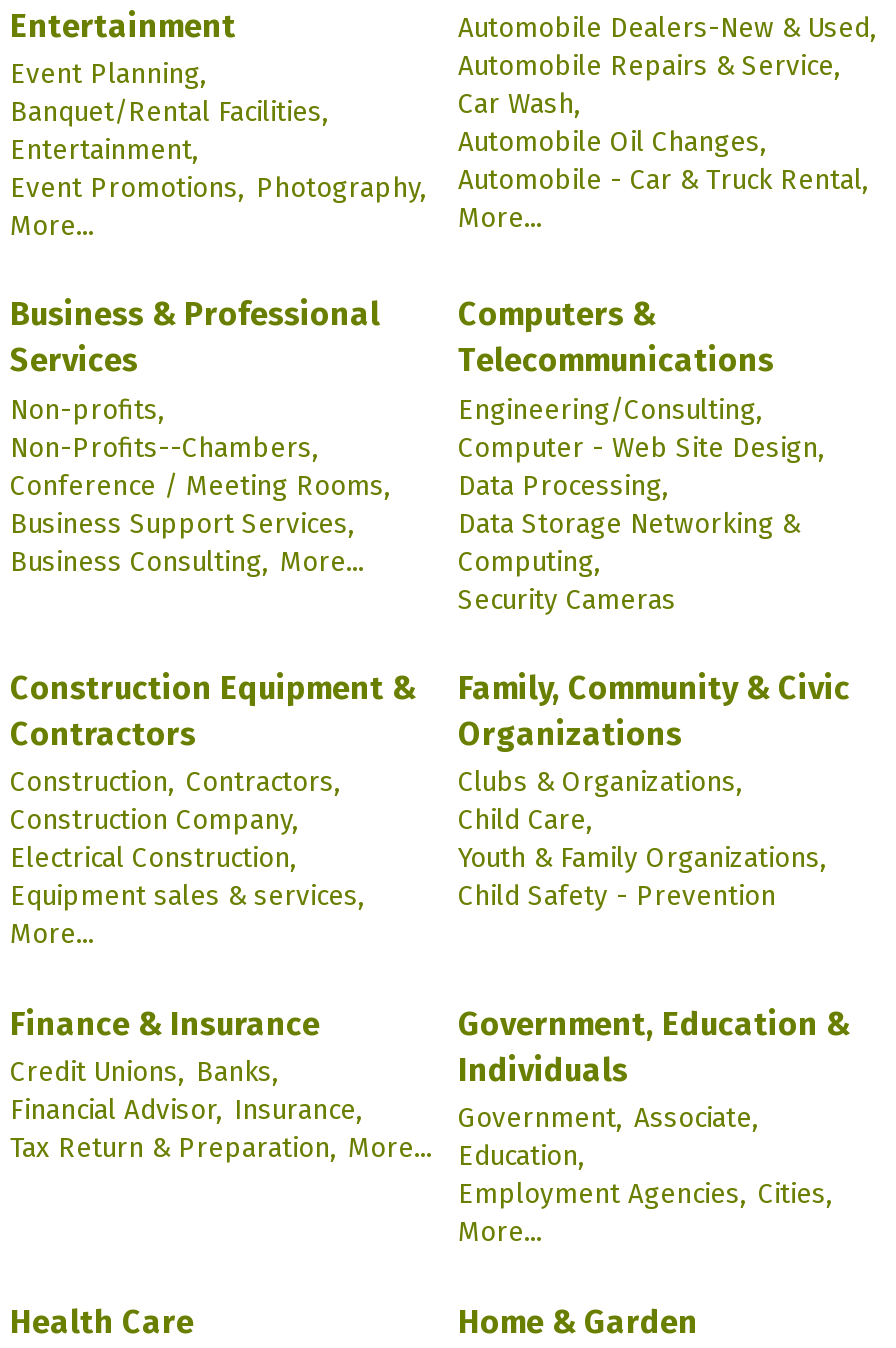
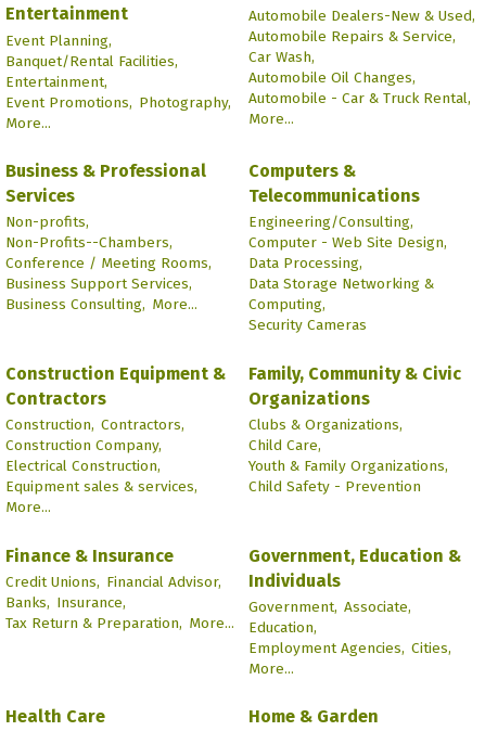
[10,1056,362,1128] Credit Unions, Banks, | Financial Advisor, Insurance, -> [5,573,221,612] Credit Unions, Financial Advisor, | Banks, Insurance,

